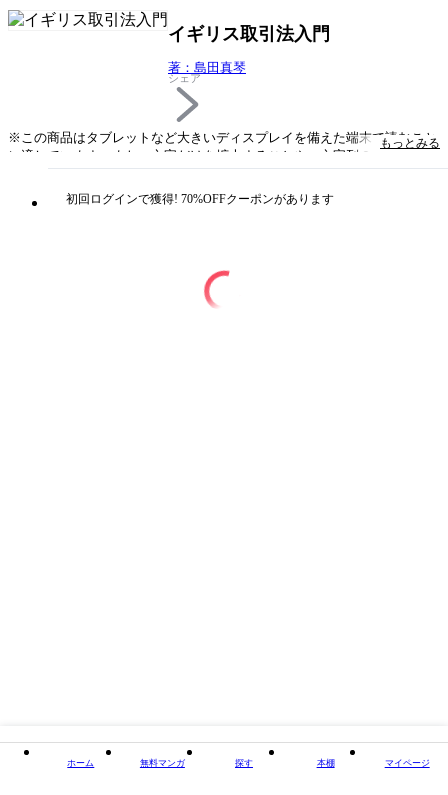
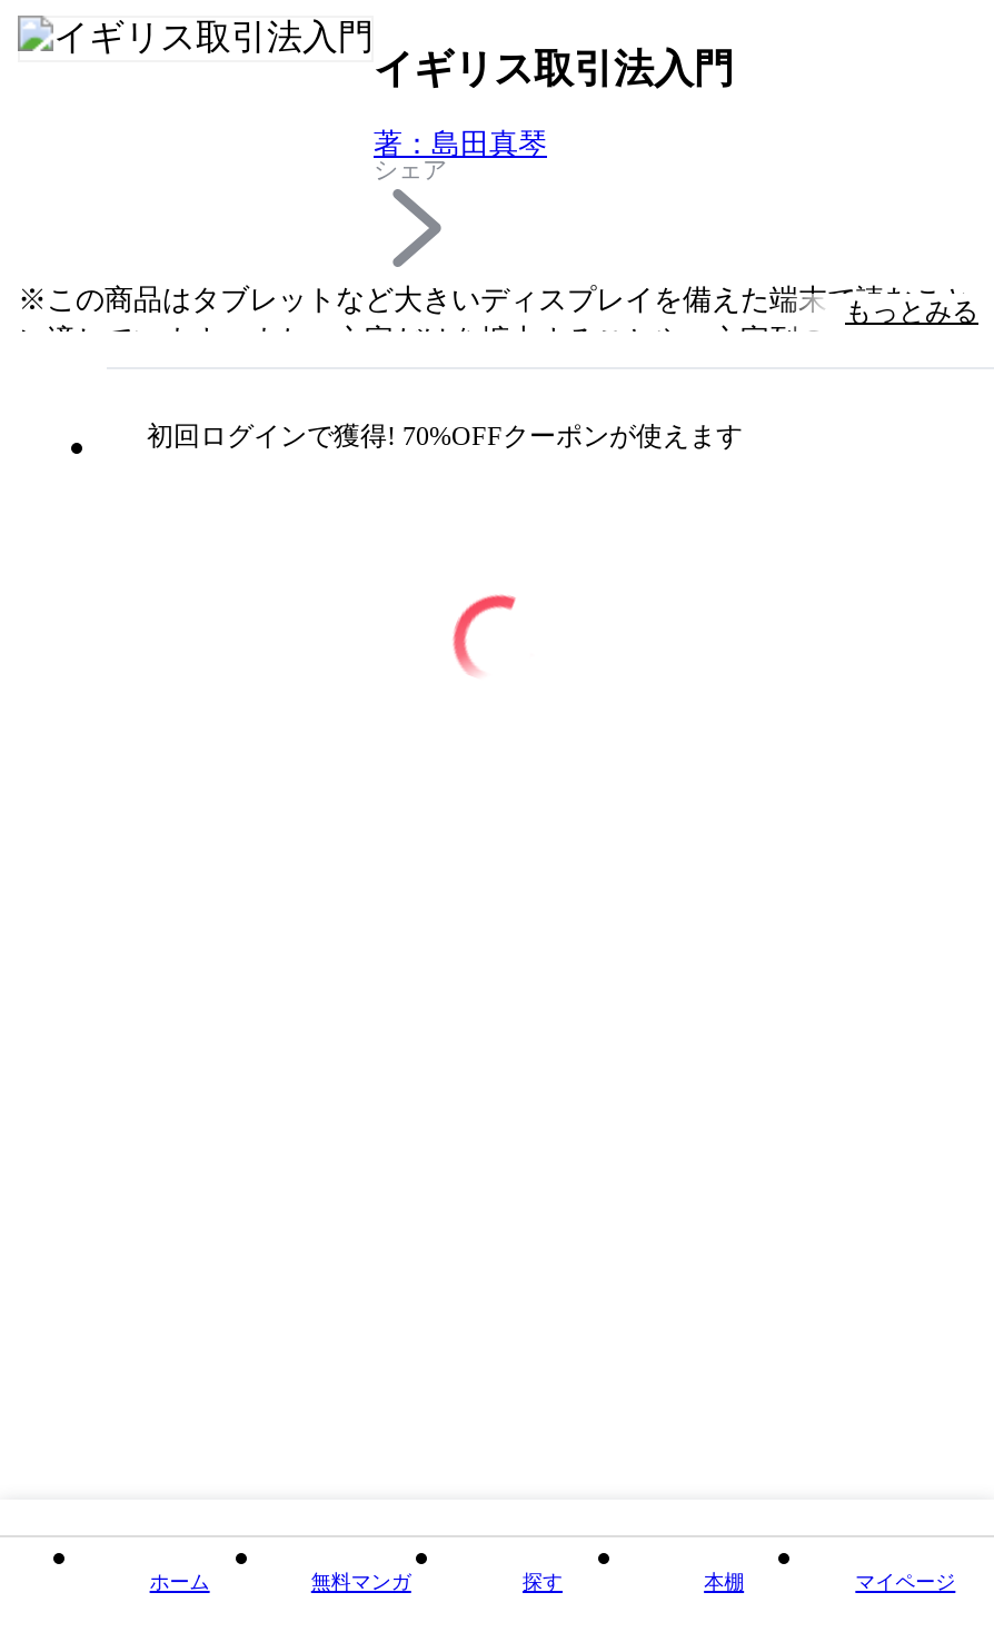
[66,192,334,206] 初回ログインで獲得! 70%OFFクーポンがあります -> [147,420,743,451] 初回ログインで獲得! 70%OFFクーポンが使えます

